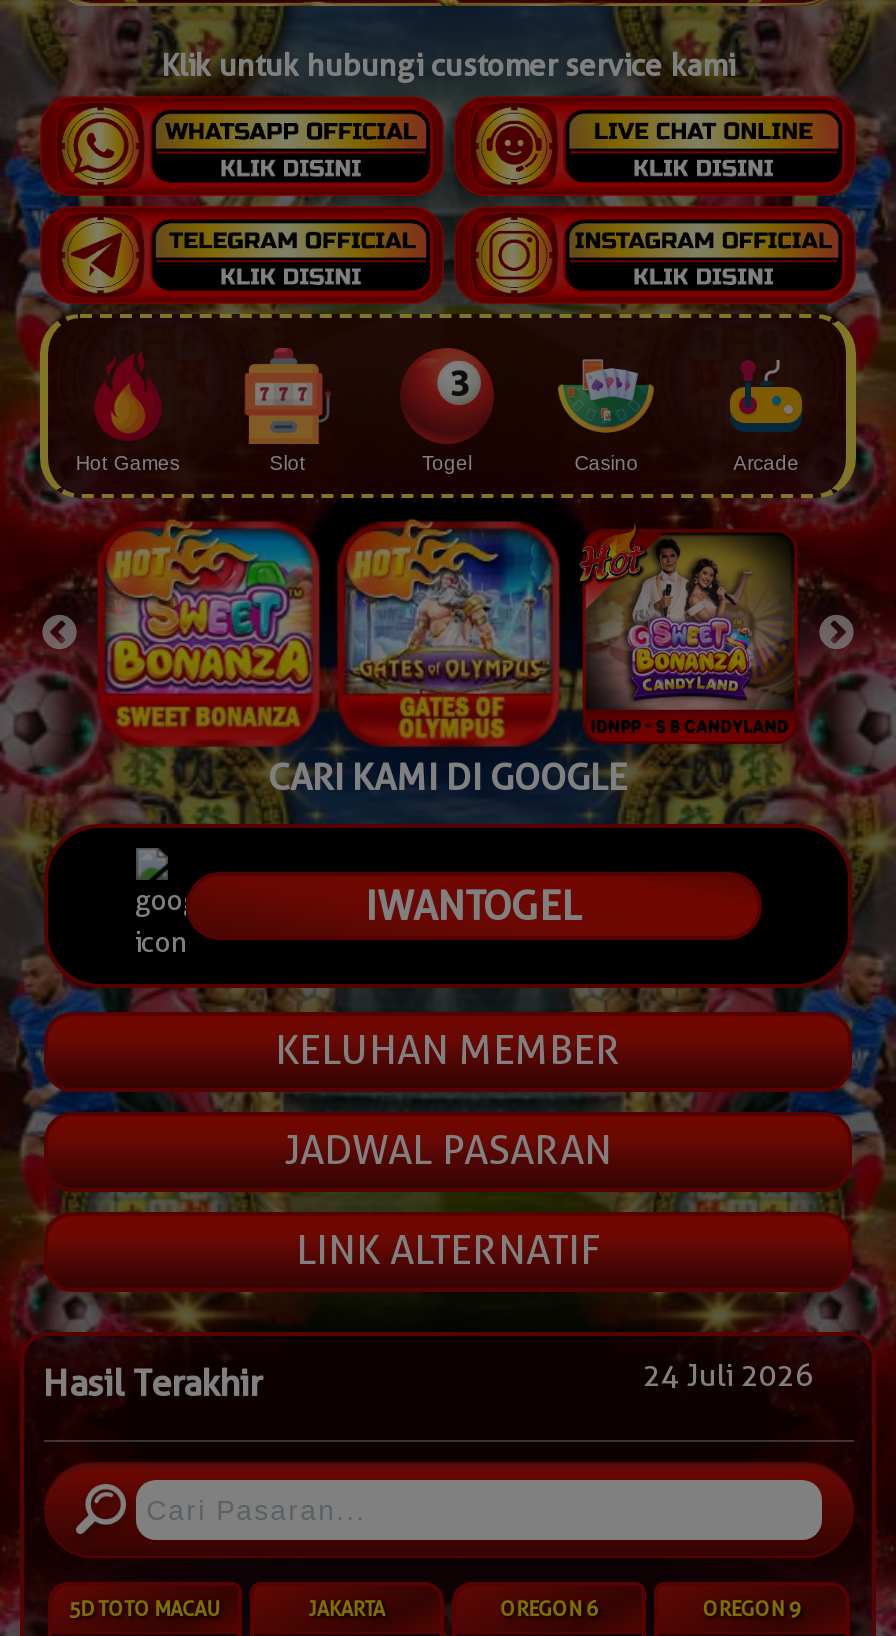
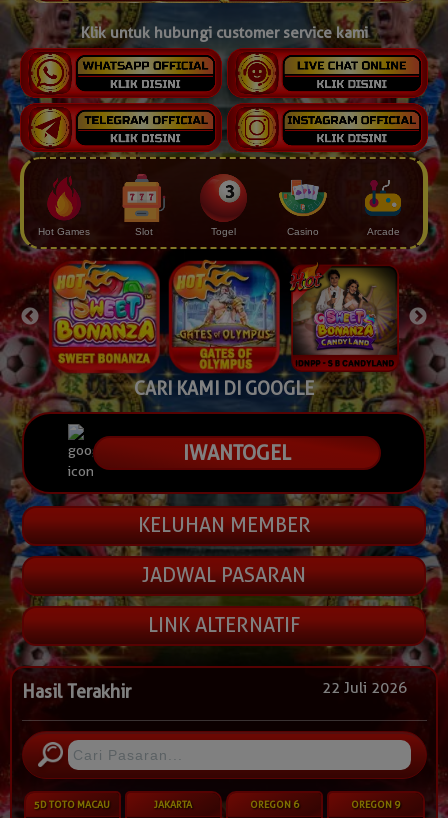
[643,1357,813,1393] 24 Juli 2026 -> [321,679,406,697] 22 Juli 2026

